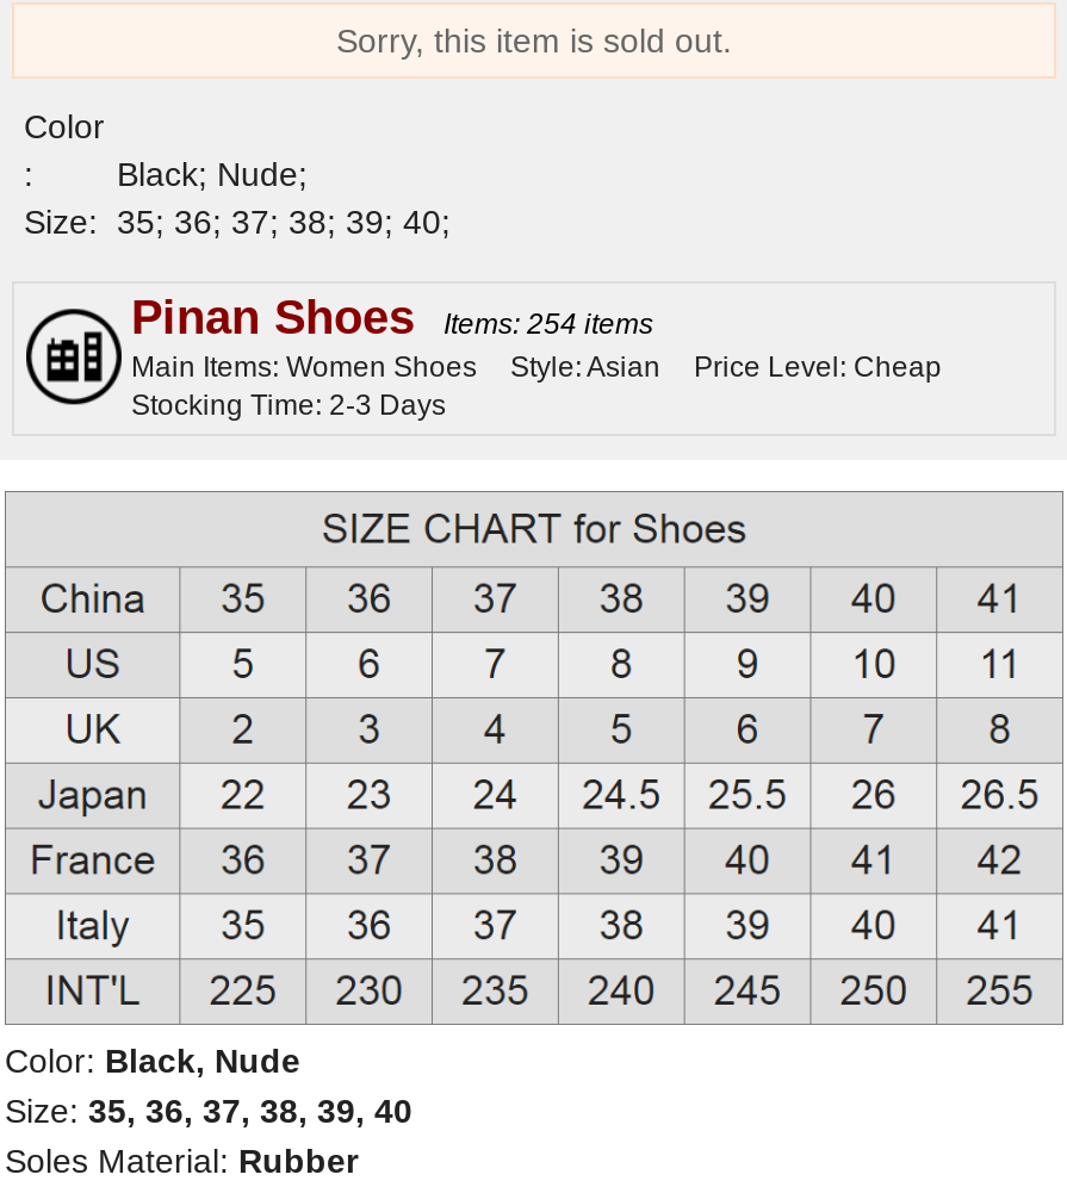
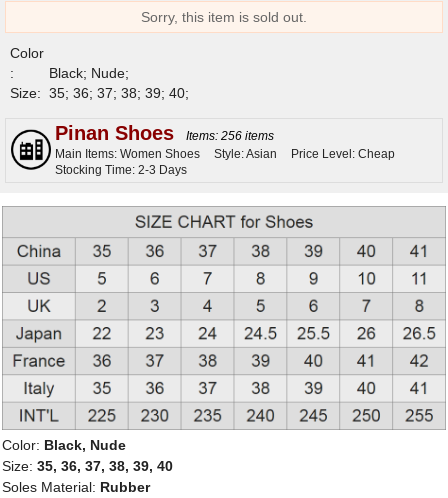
[131,291,653,343] Pinan Shoes Items: 254 items -> [55,122,274,144] Pinan Shoes Items: 256 items

